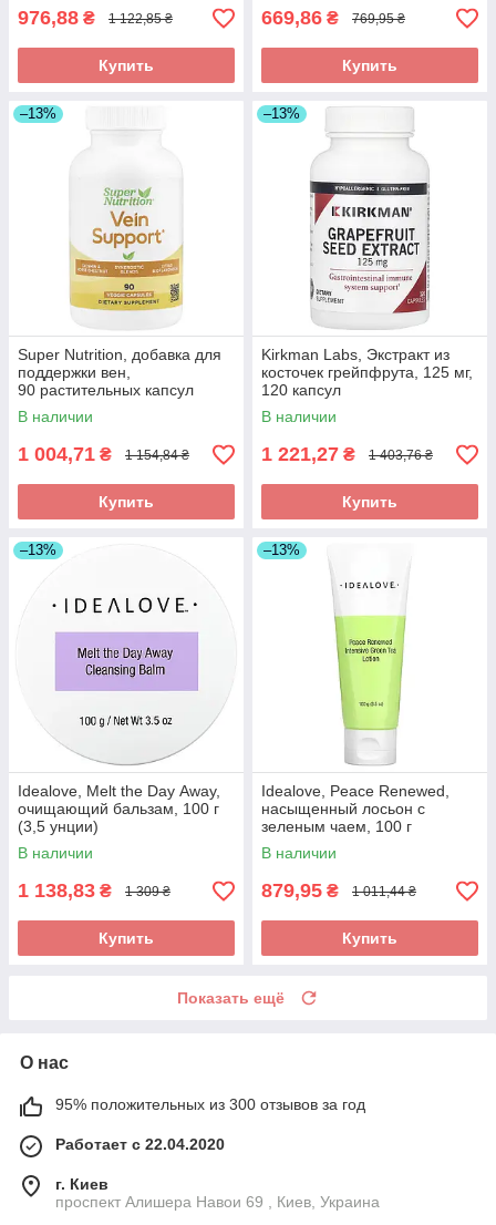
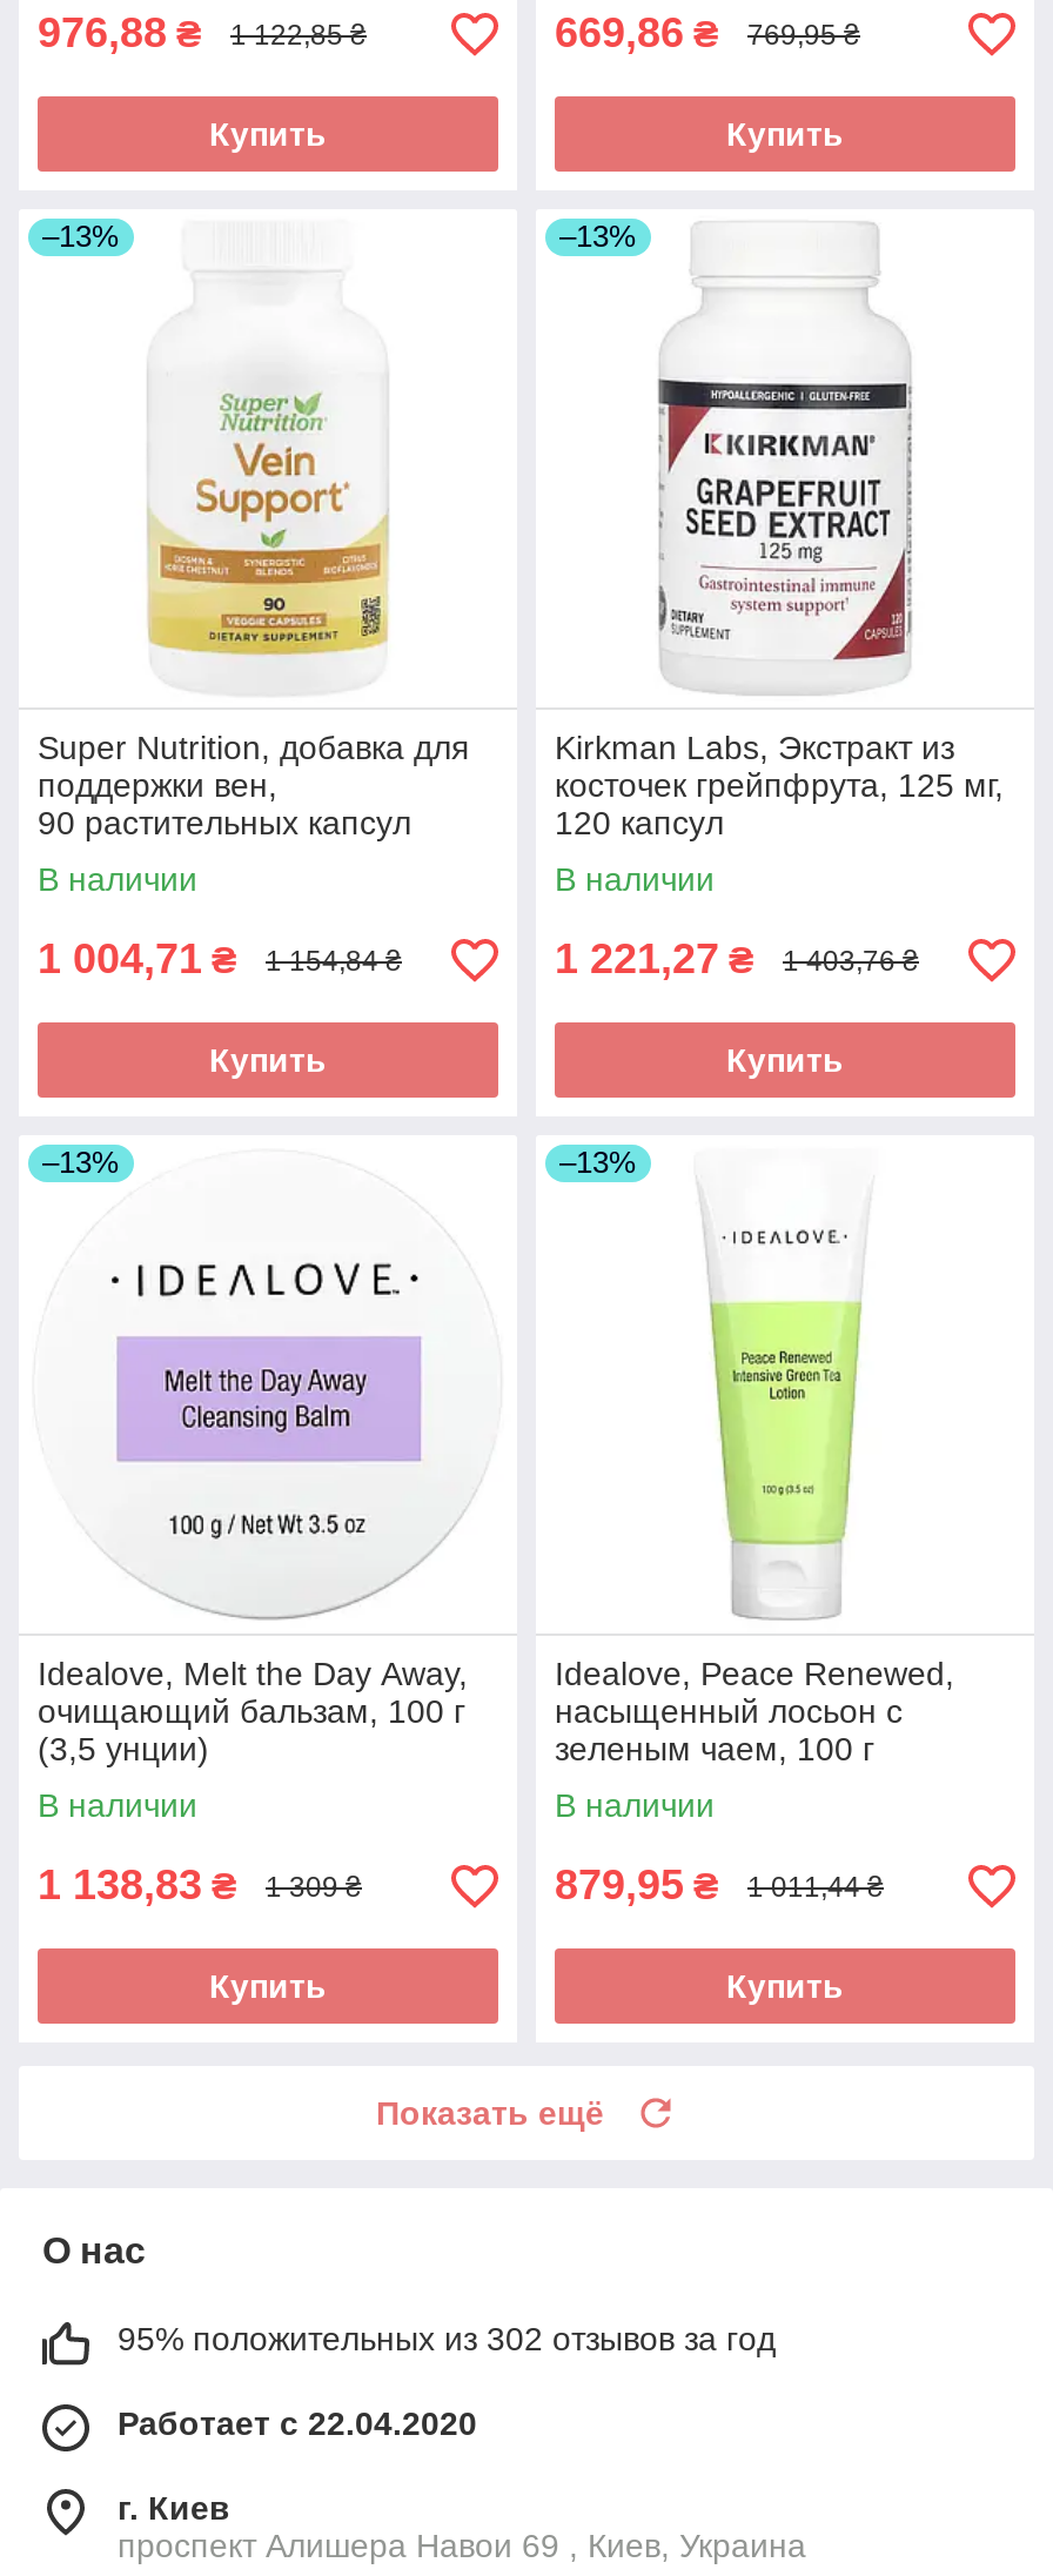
[55,1096,365,1114] 95% положительных из 300 отзывов за год -> [118,2321,776,2358] 95% положительных из 302 отзывов за год

